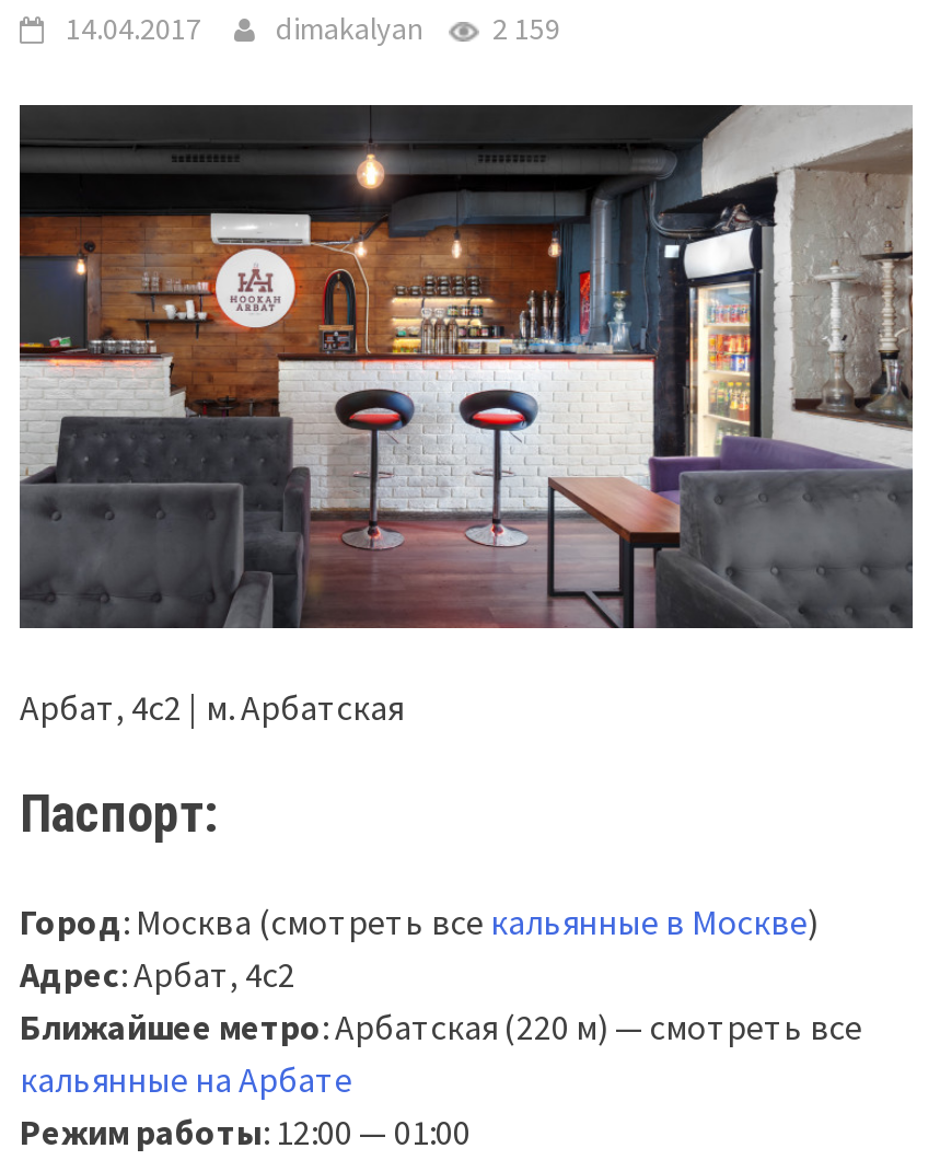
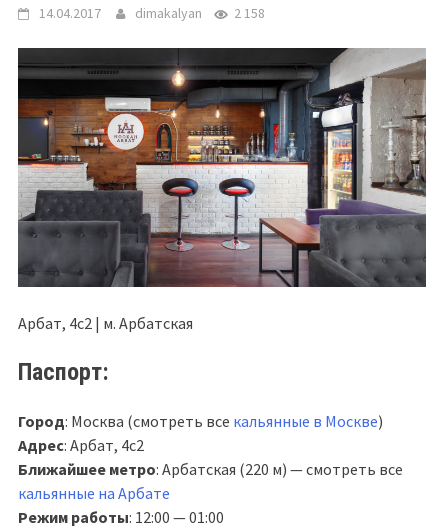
[66,9,560,48] 14.04.2017 dimakalyan 2 159 -> [39,4,265,22] 14.04.2017 dimakalyan 2 158

